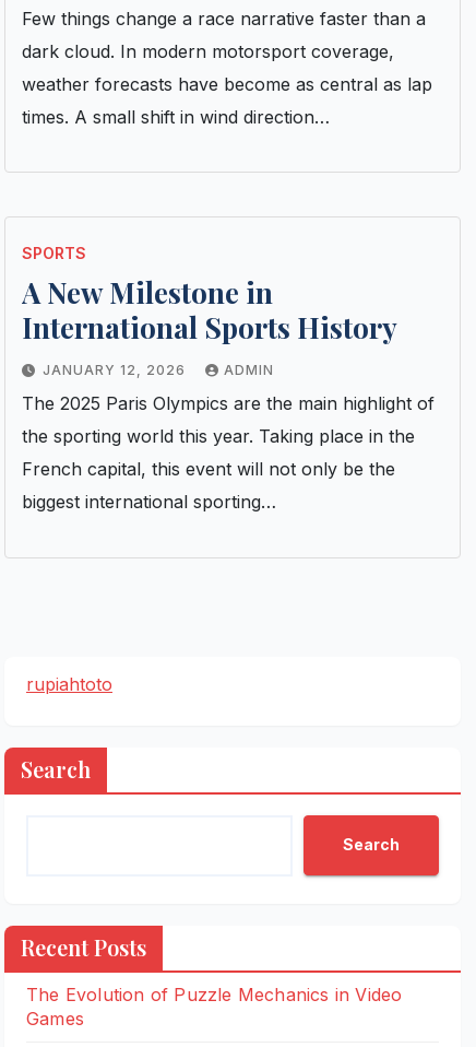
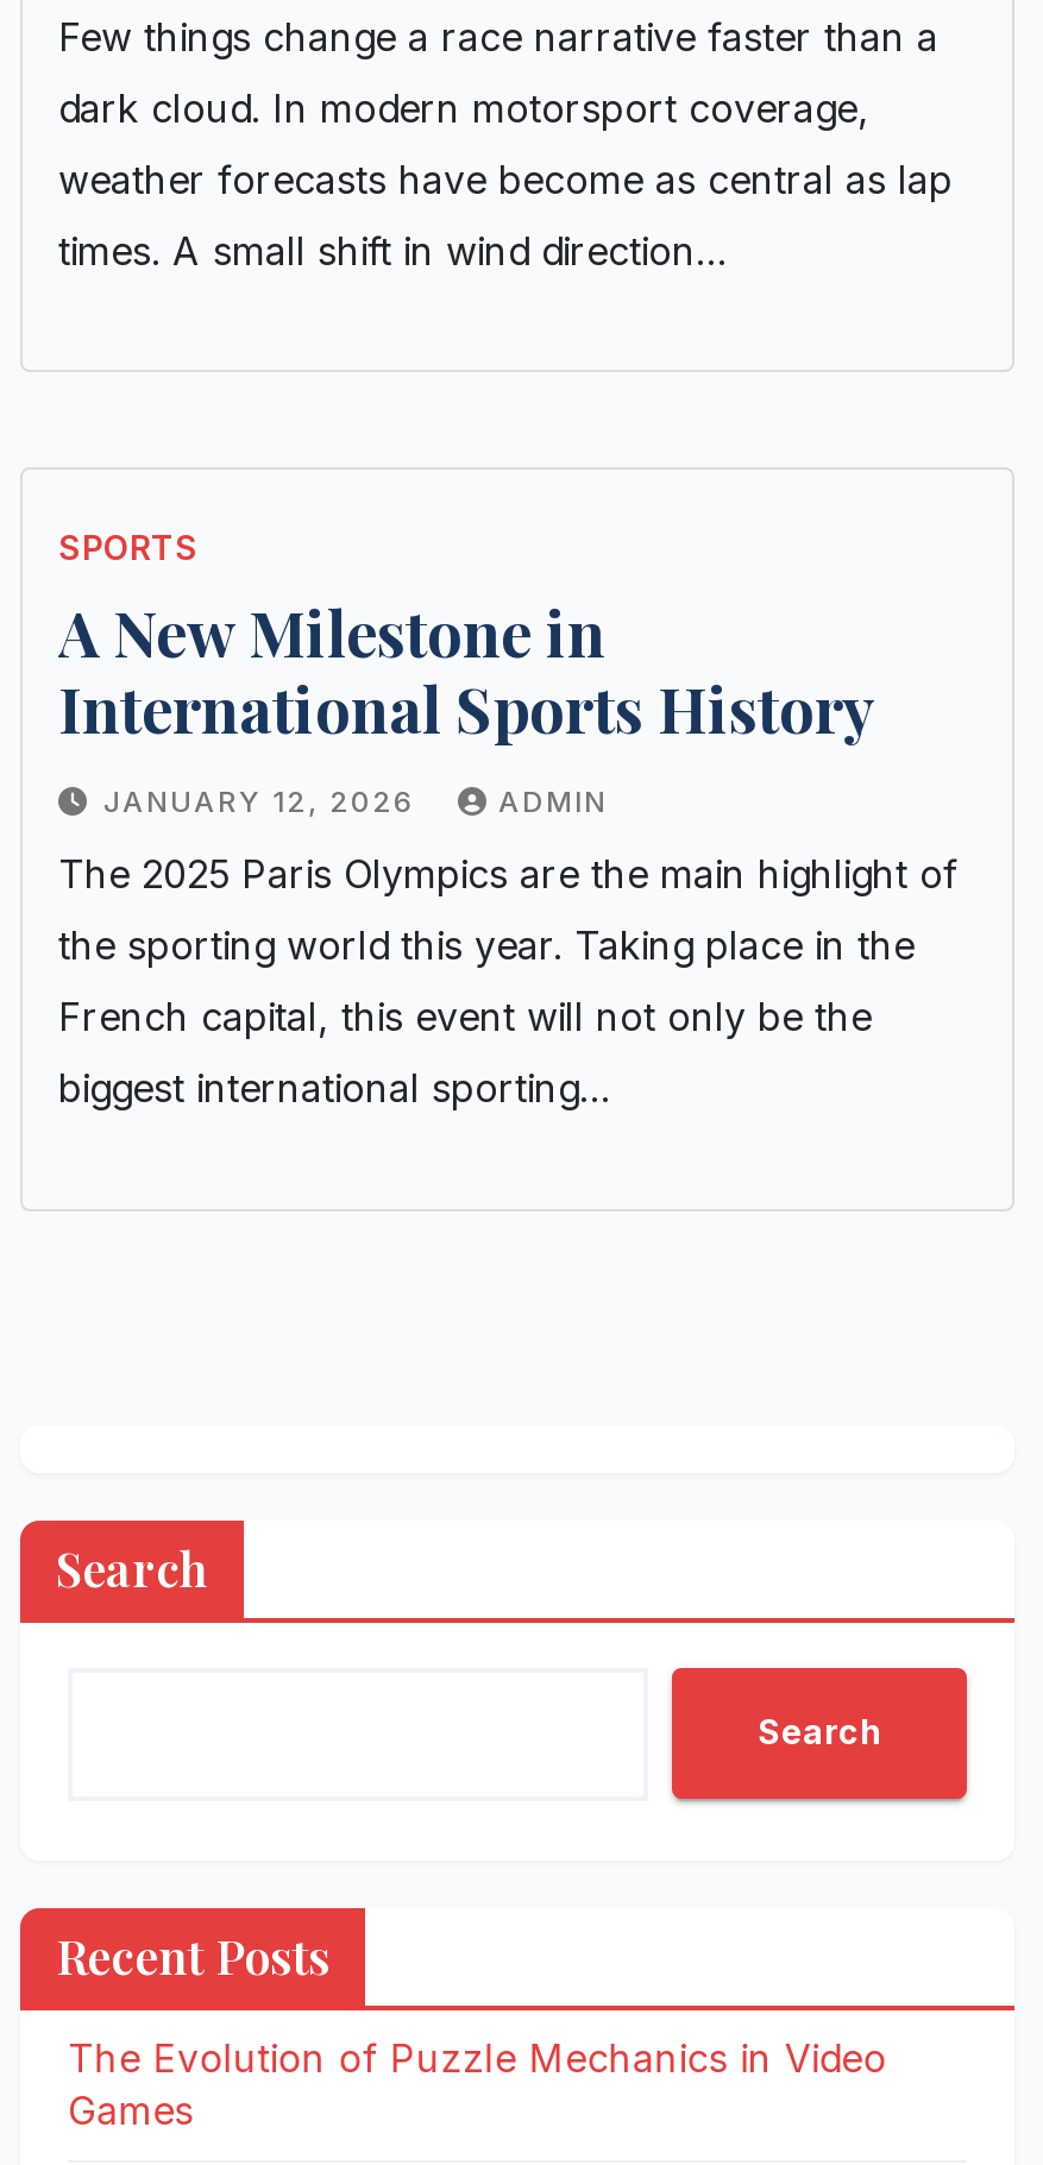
[26,673,112,695] rupiahtoto -> none

